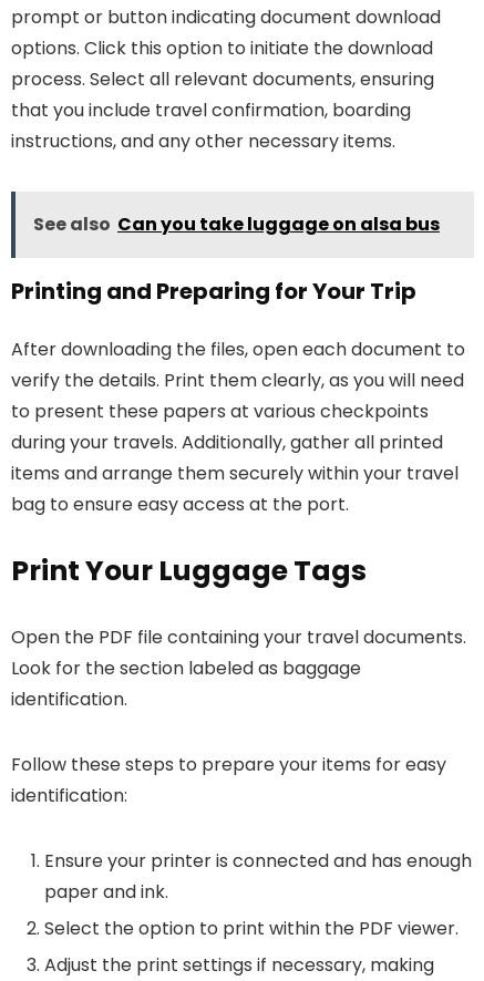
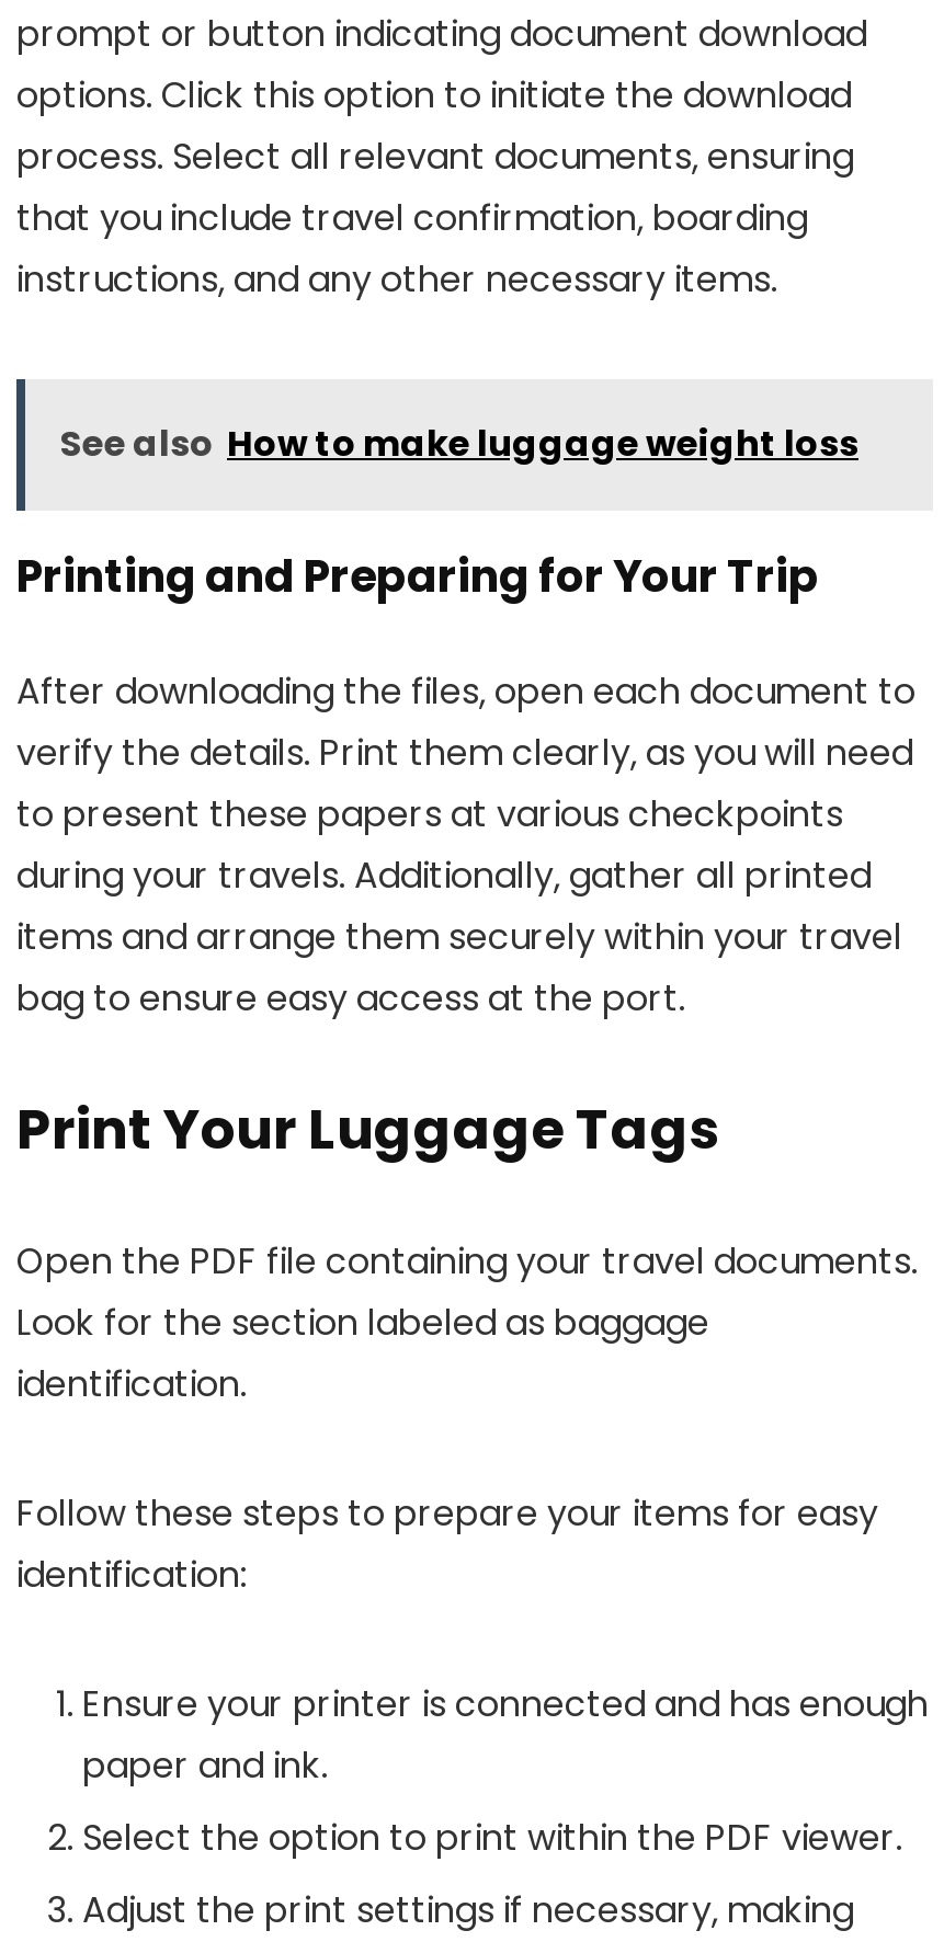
[33,211,440,237] See also Can you take luggage on alsa bus -> [60,419,858,469] See also How to make luggage weight loss

